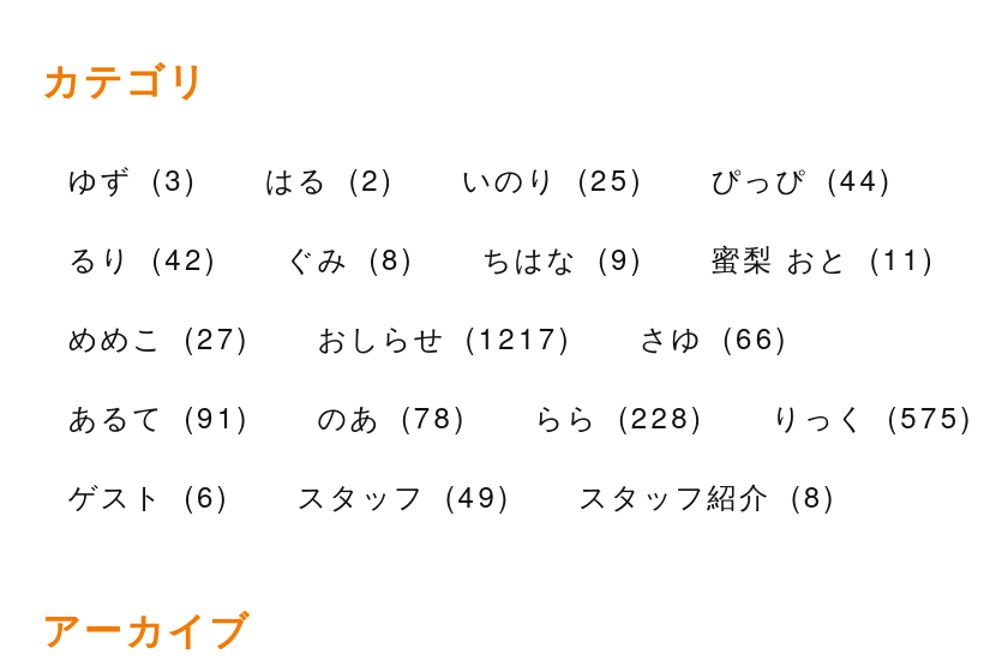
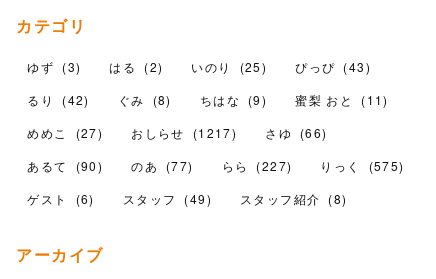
[68,157,893,198] ゆず (3) はる (2) いのり (25) ぴっぴ (44) -> [27,58,371,75] ゆず (3) はる (2) いのり (25) ぴっぴ (43)
[68,395,250,436] あるて (91) -> [27,157,103,174] あるて (90)
[317,395,467,436] のあ (78) -> [131,157,194,174] のあ (77)
[534,395,704,436] らら (228) -> [222,157,292,174] らら (227)

